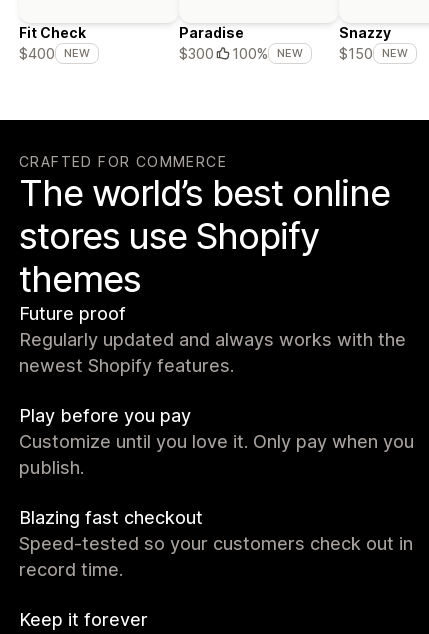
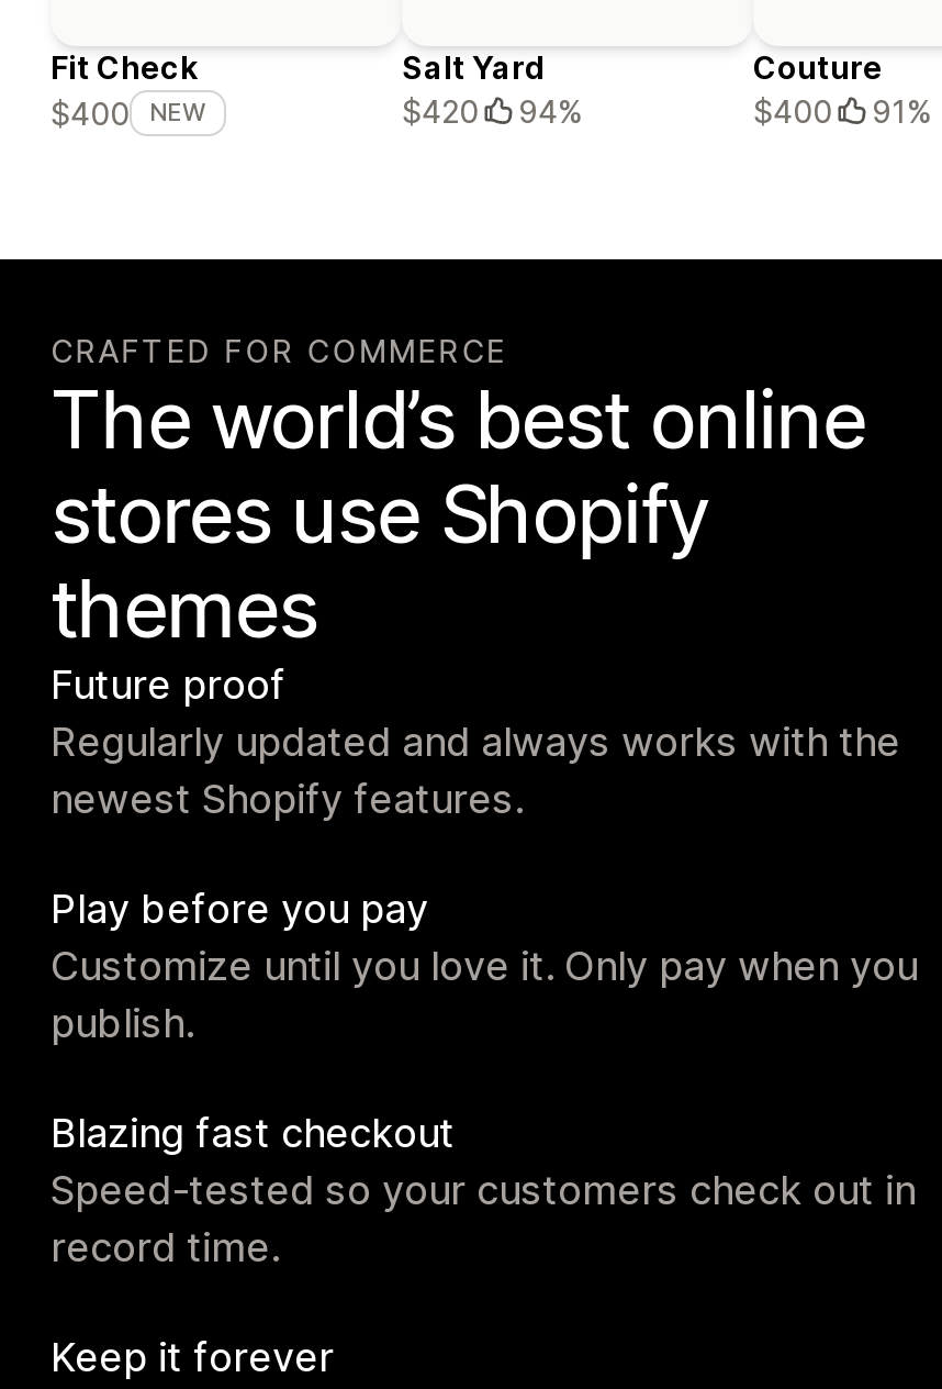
[179,24,303,62] Paradise | $300 | 100% | NEW -> [402,49,582,130] Salt Yard | $420 | 94%
[339,24,408,62] Snazzy | $150 | NEW -> [753,49,931,130] Couture | $400 | 91%

